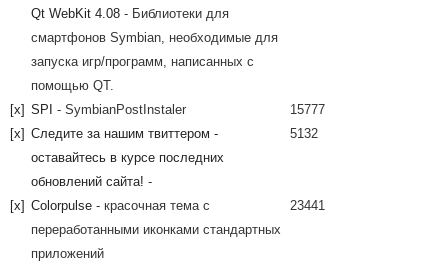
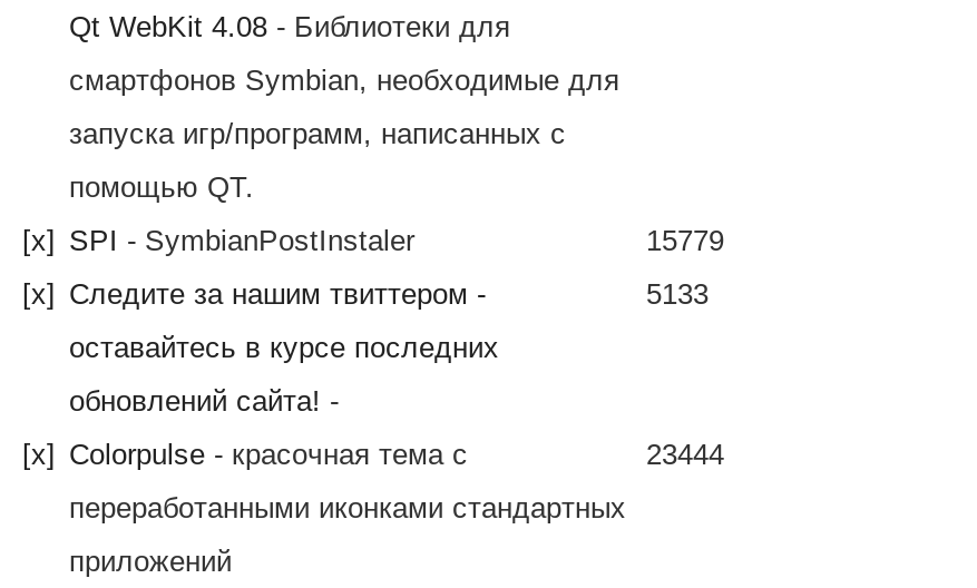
[290,101,325,116] 15777 -> [646,224,724,257] 15779
[290,125,318,140] 5132 -> [646,277,709,311] 5133
[290,197,325,212] 23441 -> [646,438,724,471] 23444

